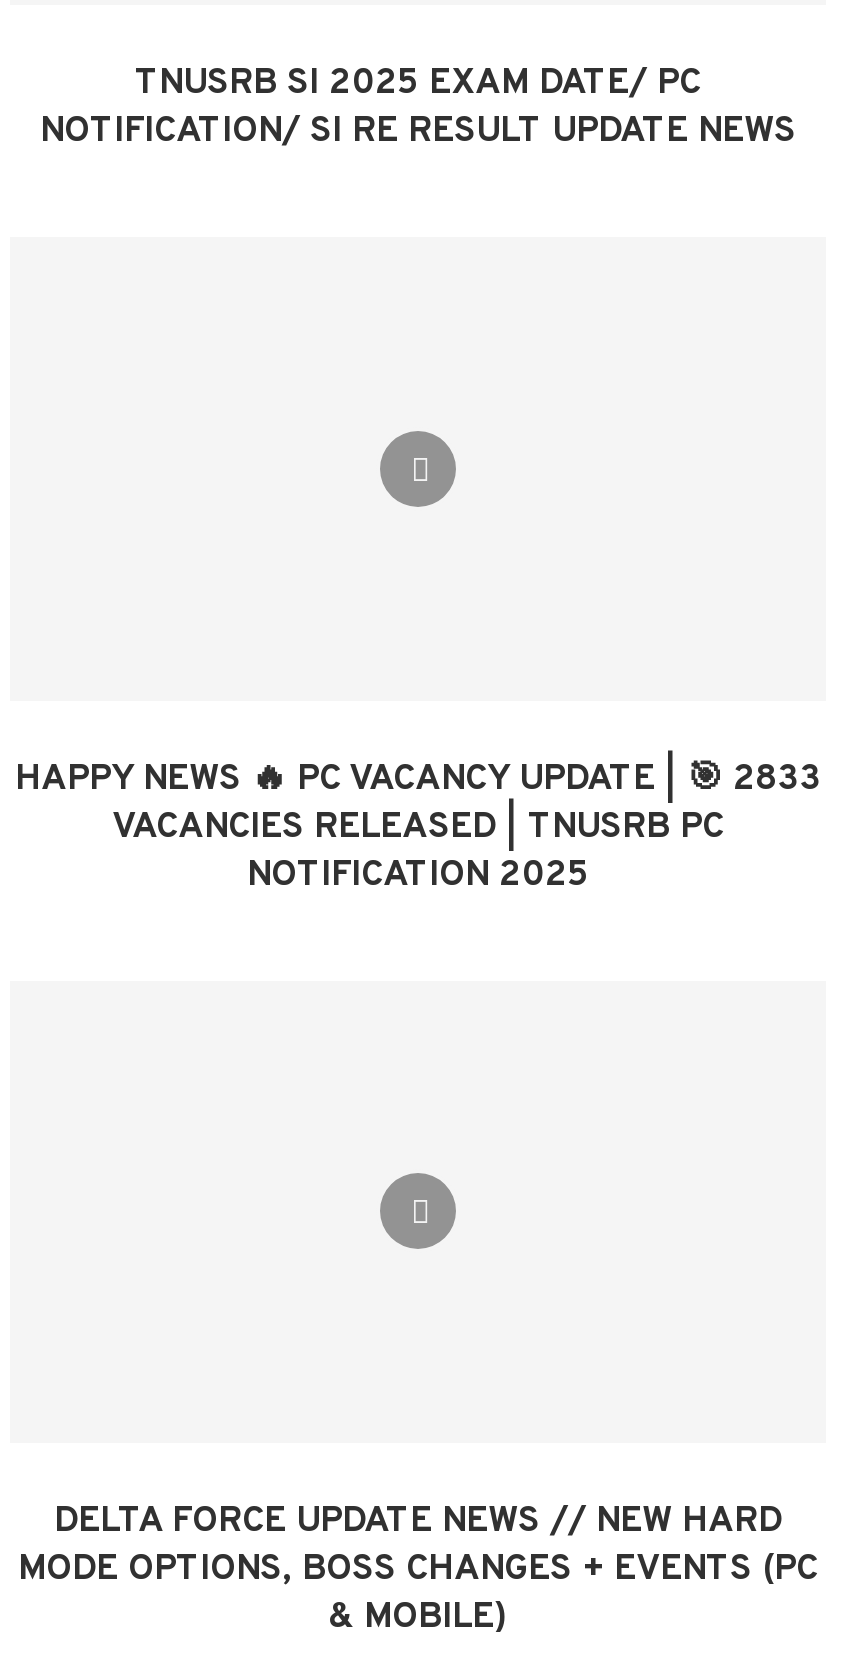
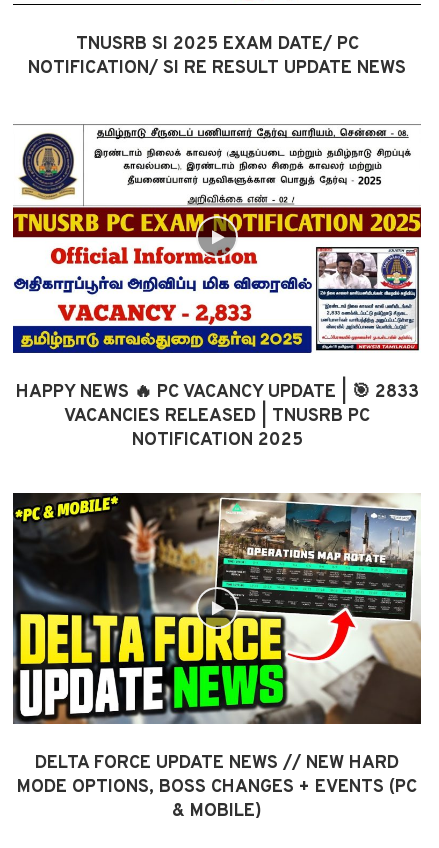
none -> [12,124,422,354] [image]
none -> [12,492,422,725] [image]

